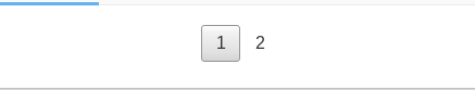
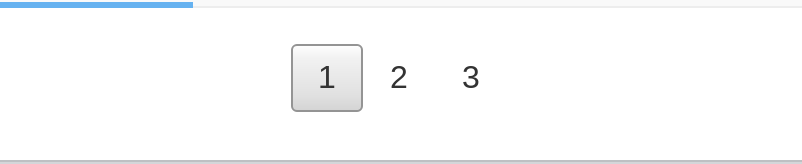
none -> [462,61,480,95] 3

